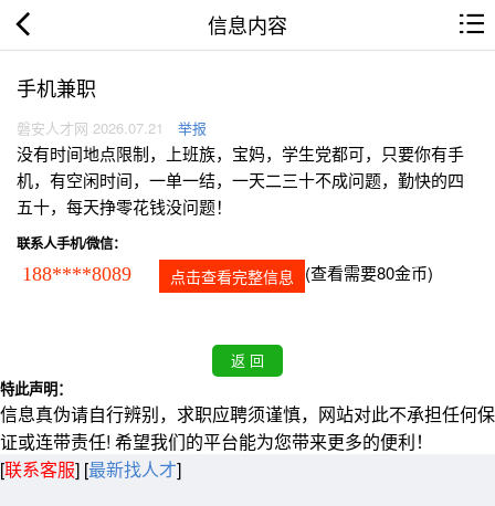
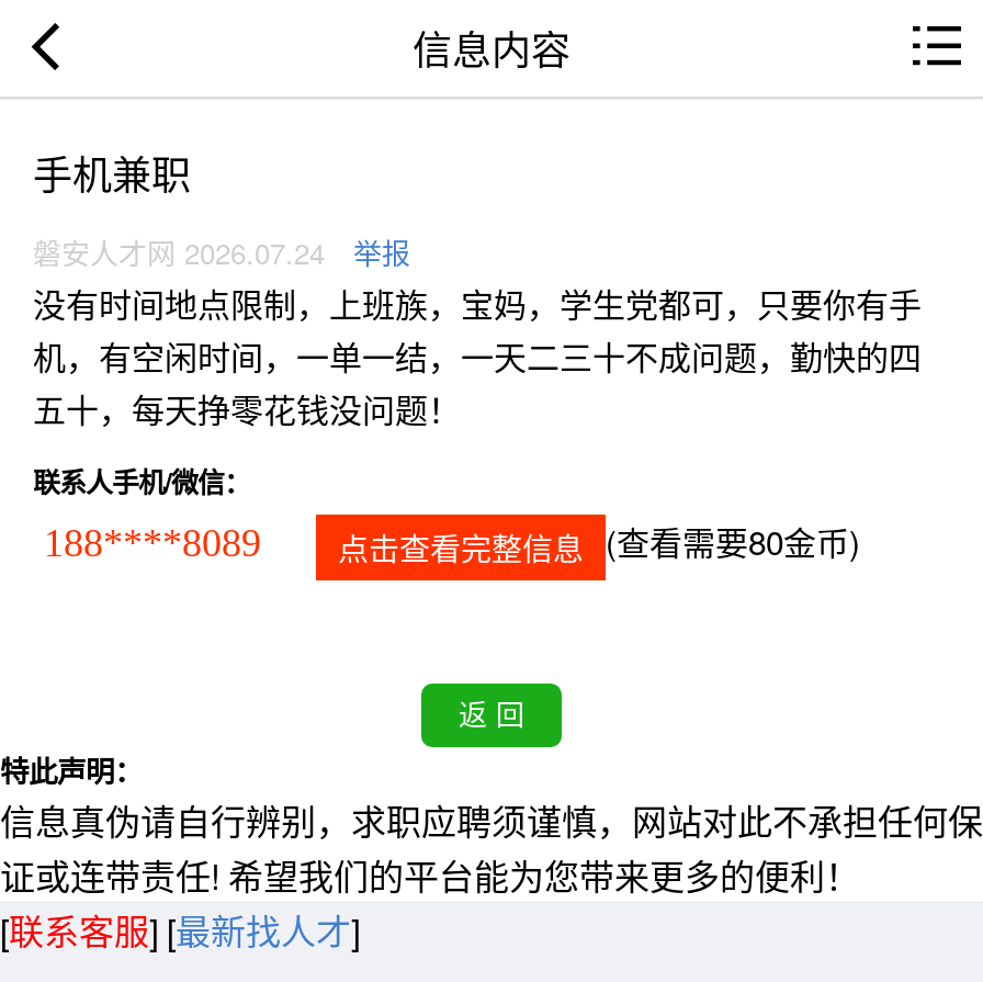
[17,117,207,138] 磐安人才网 2026.07.21 举报 -> [33,232,410,274] 磐安人才网 2026.07.24 举报

